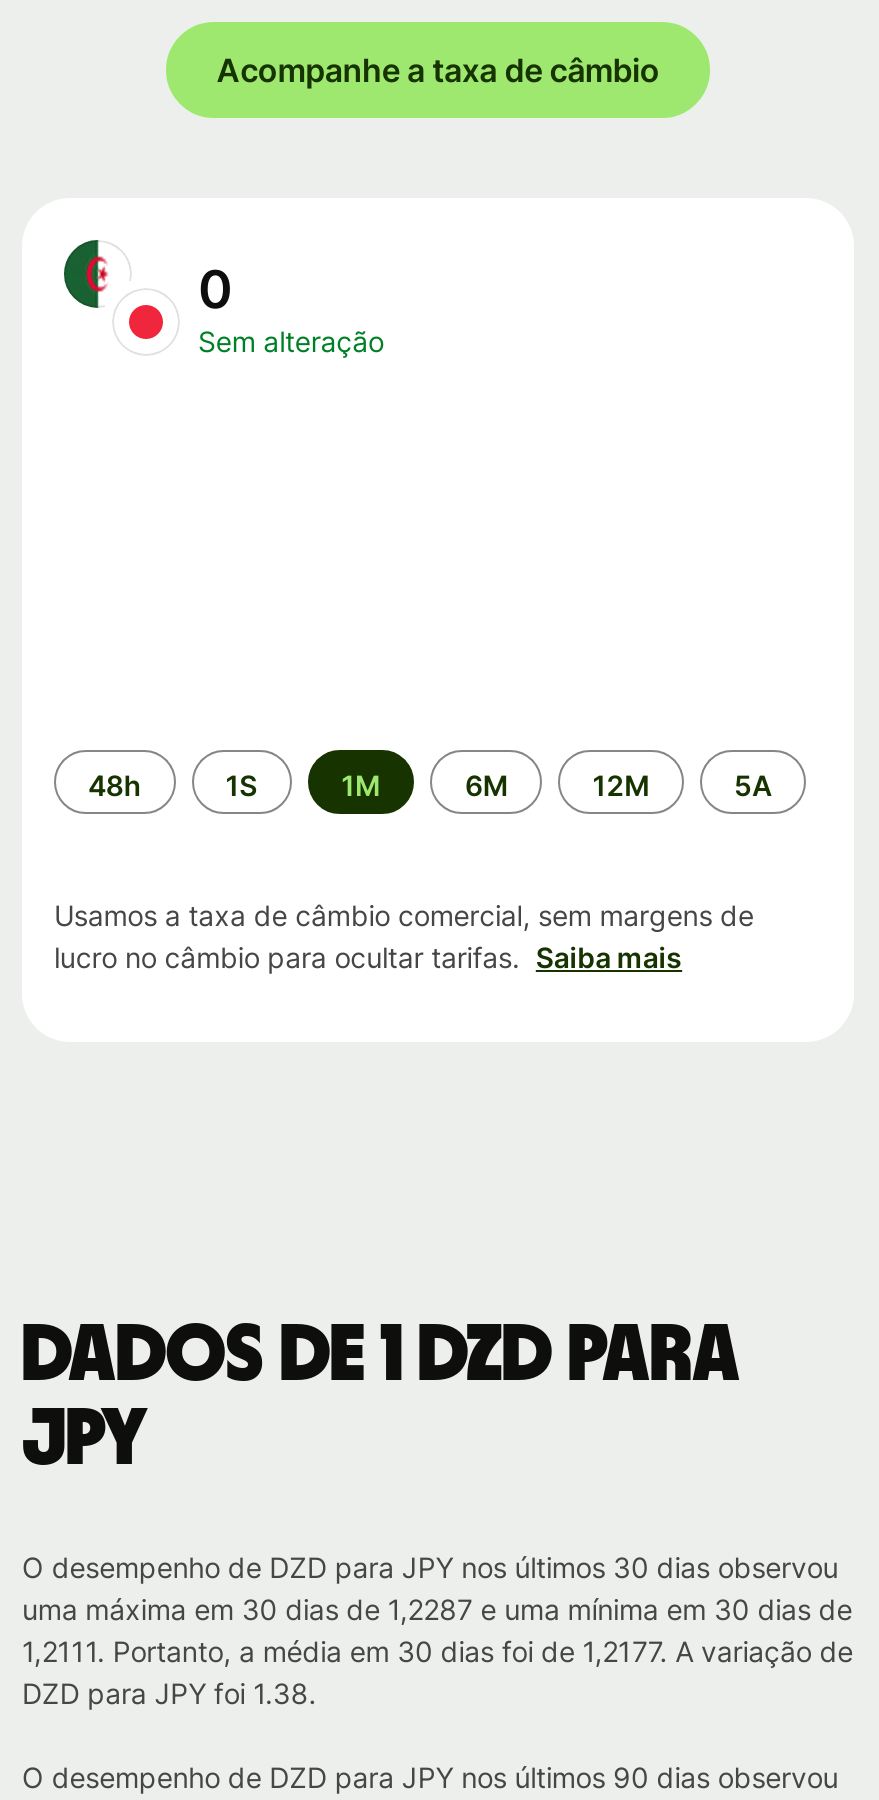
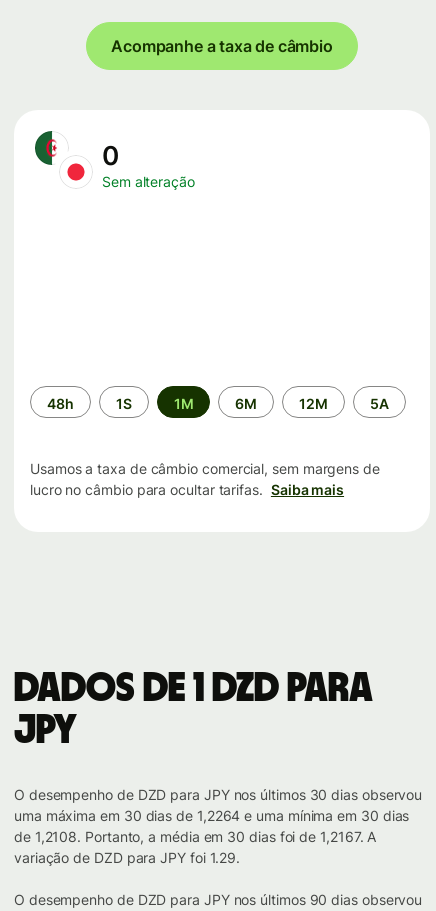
[22,1592,853,1710] uma máxima em 30 dias de 1,2287 e uma mínima em 30 dias de | 1,2111. Portanto, a média em 30 dias foi de 1,2177. A variação de | DZD para JPY foi 1.38. -> [14,807,409,866] uma máxima em 30 dias de 1,2264 e uma mínima em 30 dias | de 1,2108. Portanto, a média em 30 dias foi de 1,2167. A | variação de DZD para JPY foi 1.29.

